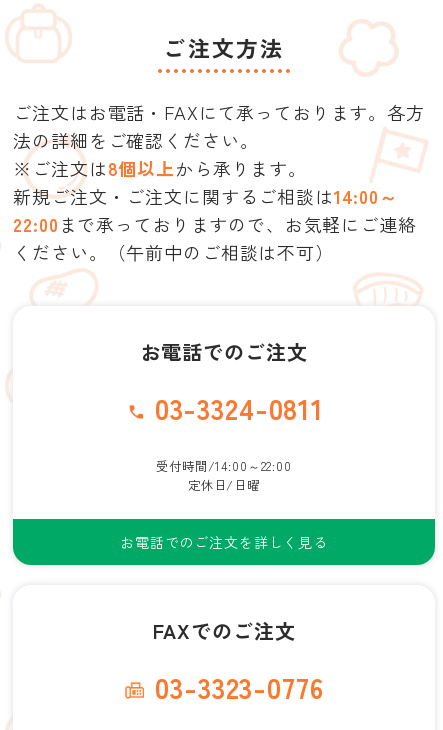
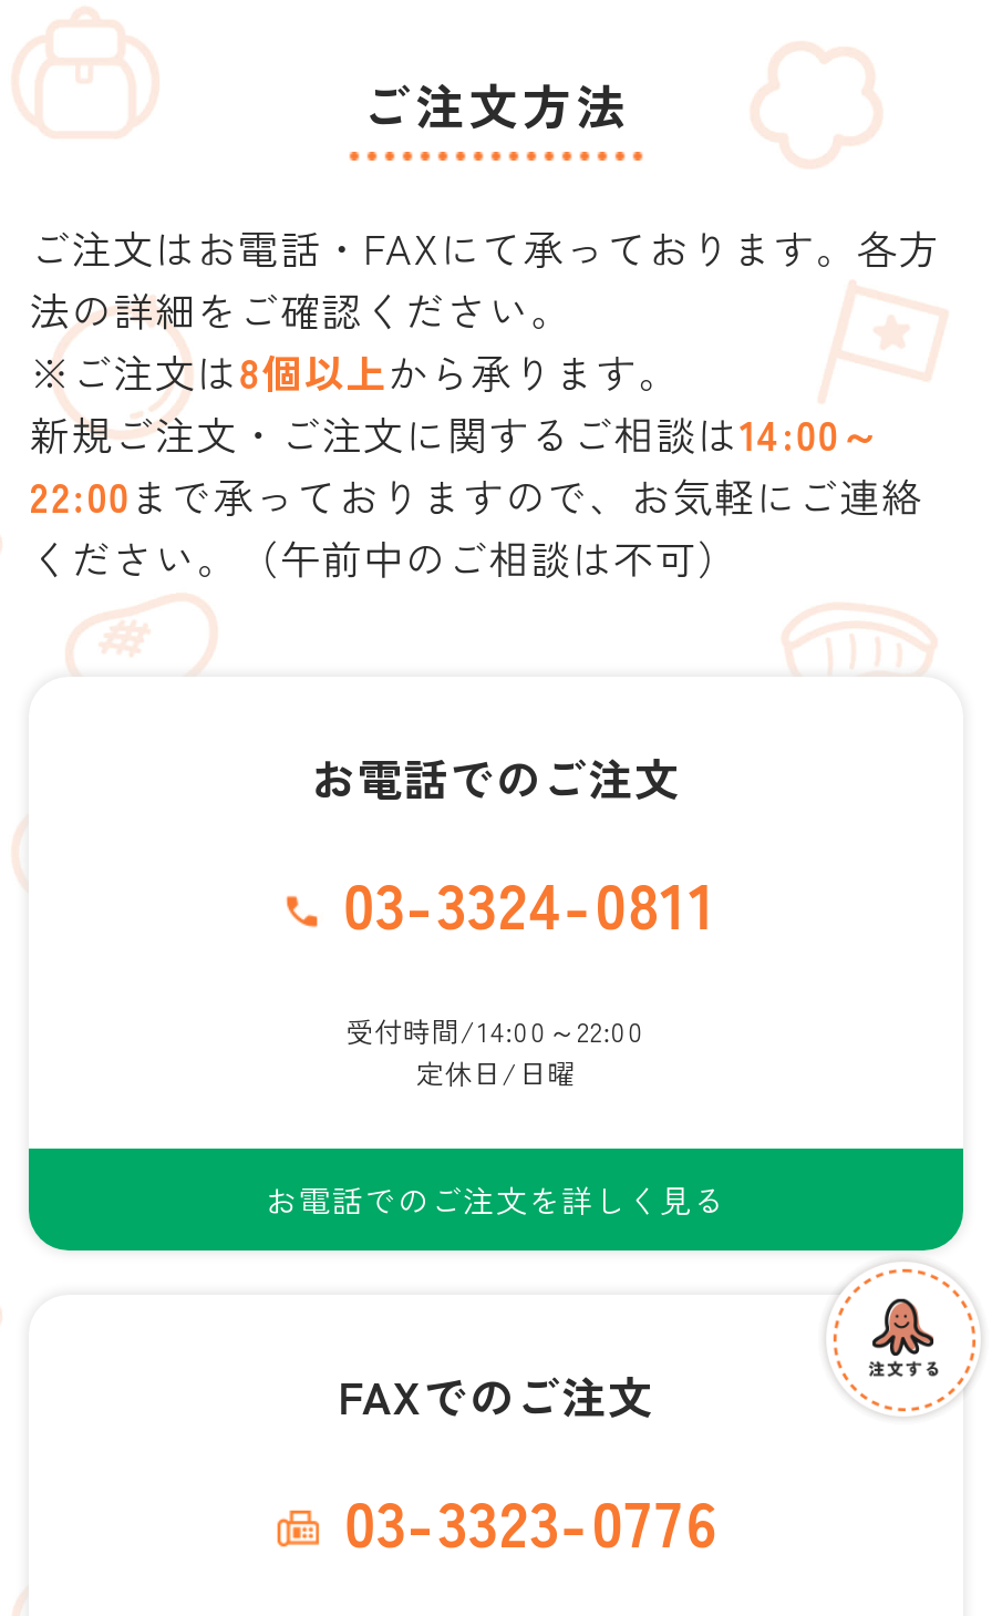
none -> [830,1266,979,1414] [image]

